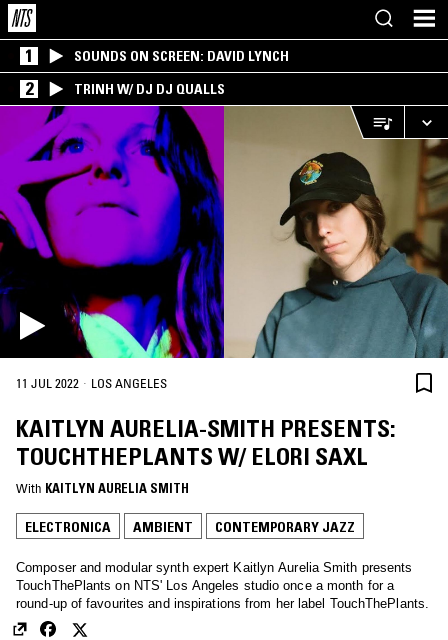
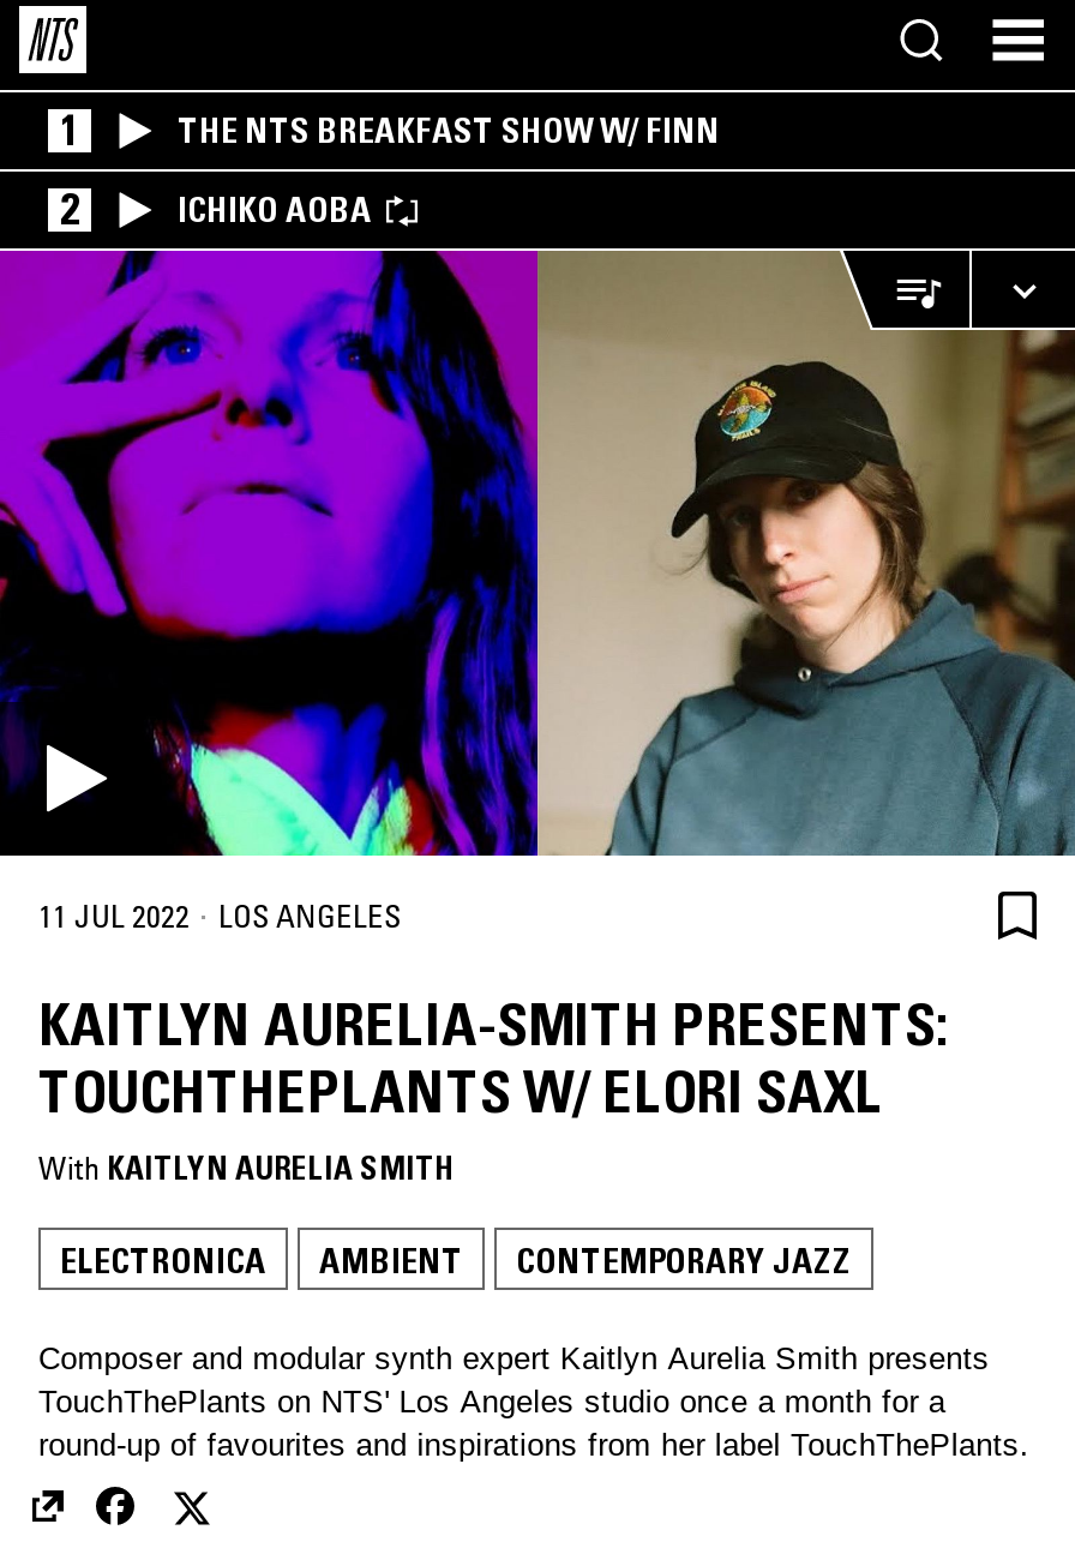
[74,47,289,65] SOUNDS ON SCREEN: DAVID LYNCH -> [178,109,720,152] THE NTS BREAKFAST SHOW W/ FINN
[74,80,225,98] TRINH W/ DJ DJ QUALLS -> [178,188,372,232] ICHIKO AOBA

